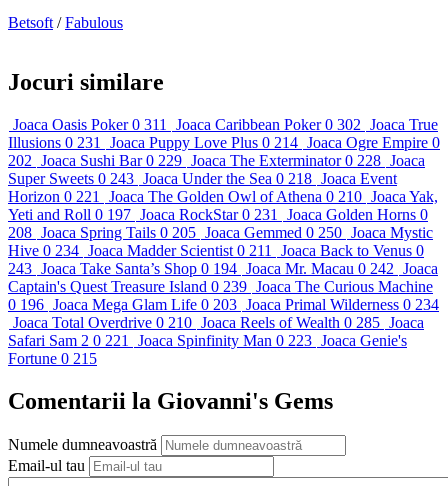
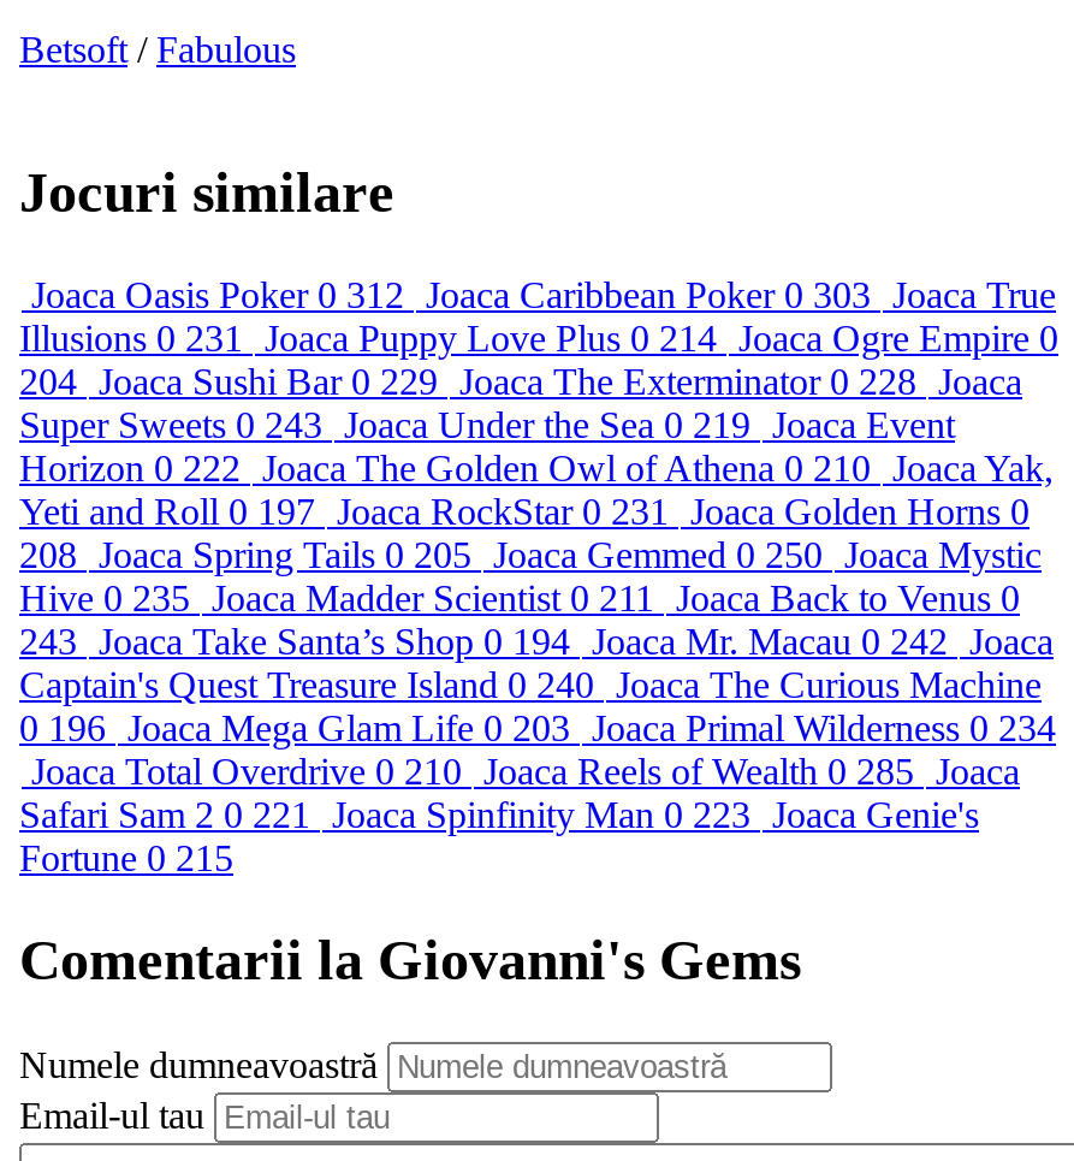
[13,116,438,133] Joaca Oasis Poker 0 311 Joaca Caribbean Poker 0 302 Joaca True -> [31,275,1056,316] Joaca Oasis Poker 0 312 Joaca Caribbean Poker 0 303 Joaca True
[8,152,425,169] 202 Joaca Sushi Bar 0 229 Joaca The Exterminator 0 228 Joaca -> [19,362,1022,403] 204 Joaca Sushi Bar 0 229 Joaca The Exterminator 0 228 Joaca
[8,170,397,187] Super Sweets 0 243 Joaca Under the Sea 0 218 Joaca Event -> [19,405,955,446] Super Sweets 0 243 Joaca Under the Sea 0 219 Joaca Event
[8,188,438,205] Horizon 0 221 Joaca The Golden Owl of Athena 0 210 Joaca Yak, -> [19,448,1054,489] Horizon 0 222 Joaca The Golden Owl of Athena 0 210 Joaca Yak,
[8,242,424,259] Hive 0 234 Joaca Madder Scientist 0 211 Joaca Back to Venus 0 -> [19,578,1020,619] Hive 0 235 Joaca Madder Scientist 0 211 Joaca Back to Venus 0
[8,278,433,295] Captain's Quest Treasure Island 0 239 Joaca The Curious Machine -> [19,665,1042,706] Captain's Quest Treasure Island 0 240 Joaca The Curious Machine

